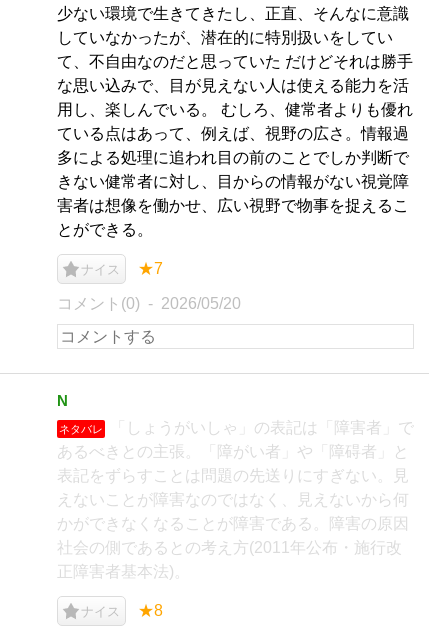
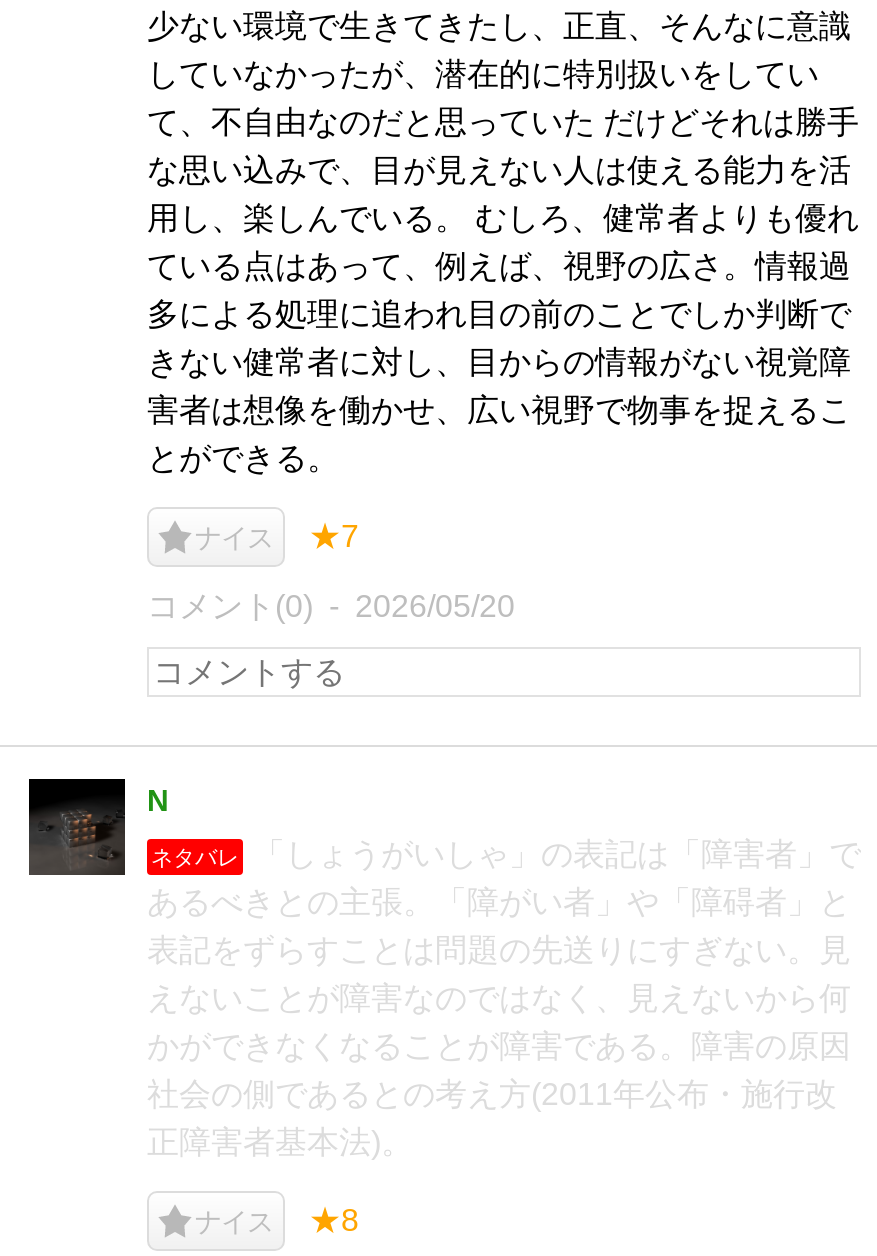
none -> [27,777,127,877] [image]

